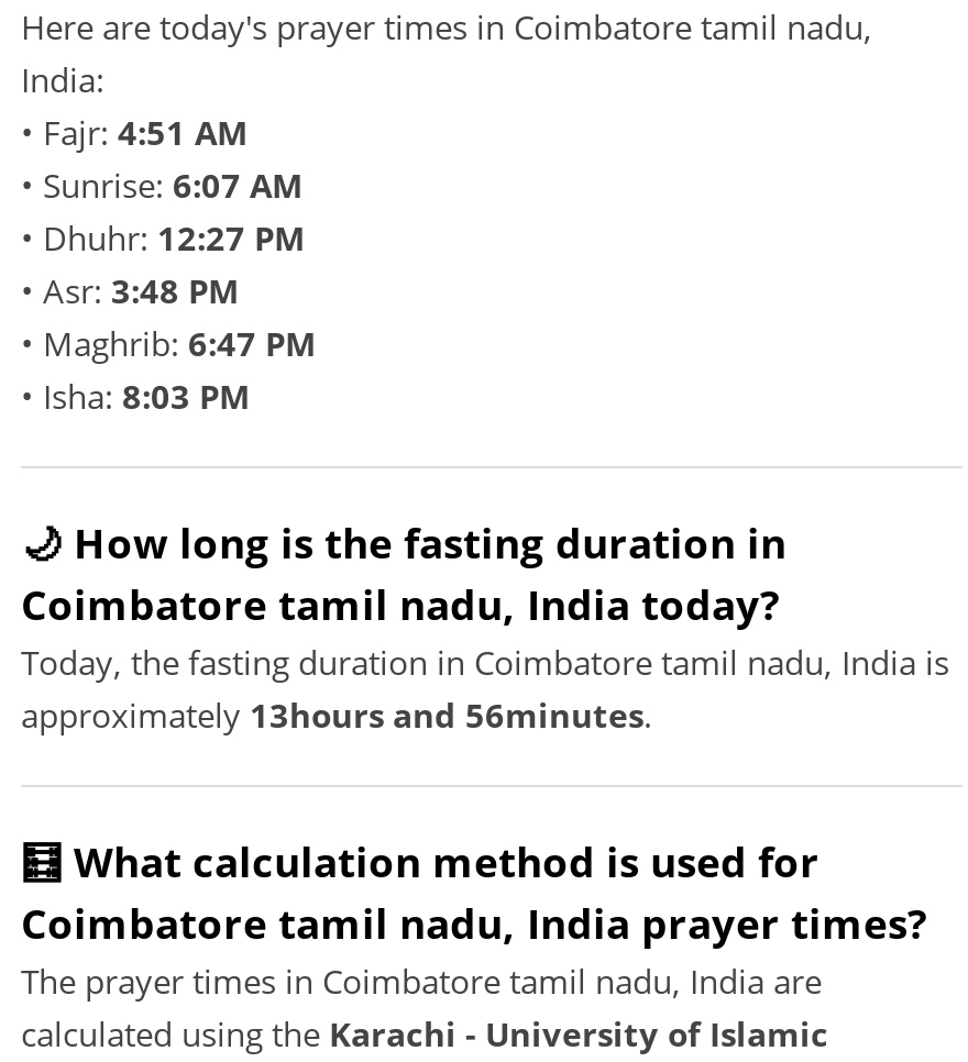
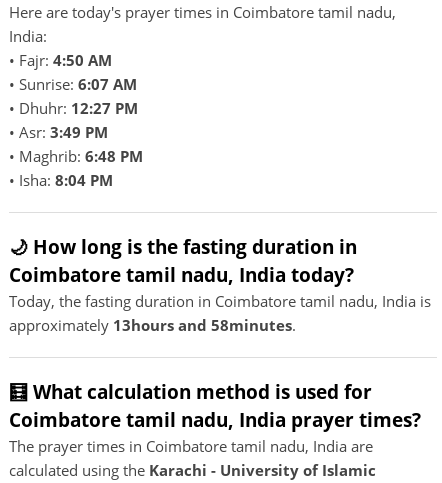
[21,110,248,154] • Fajr: 4:51 AM -> [9,50,112,70] • Fajr: 4:50 AM
[21,268,239,312] • Asr: 3:48 PM -> [9,122,108,142] • Asr: 3:49 PM
[21,321,316,365] • Maghrib: 6:47 PM -> [9,146,143,166] • Maghrib: 6:48 PM
[21,374,250,418] • Isha: 8:03 PM -> [9,170,113,190] • Isha: 8:04 PM
[21,693,652,737] approximately 13hours and 56minutes. -> [9,315,296,335] approximately 13hours and 58minutes.

